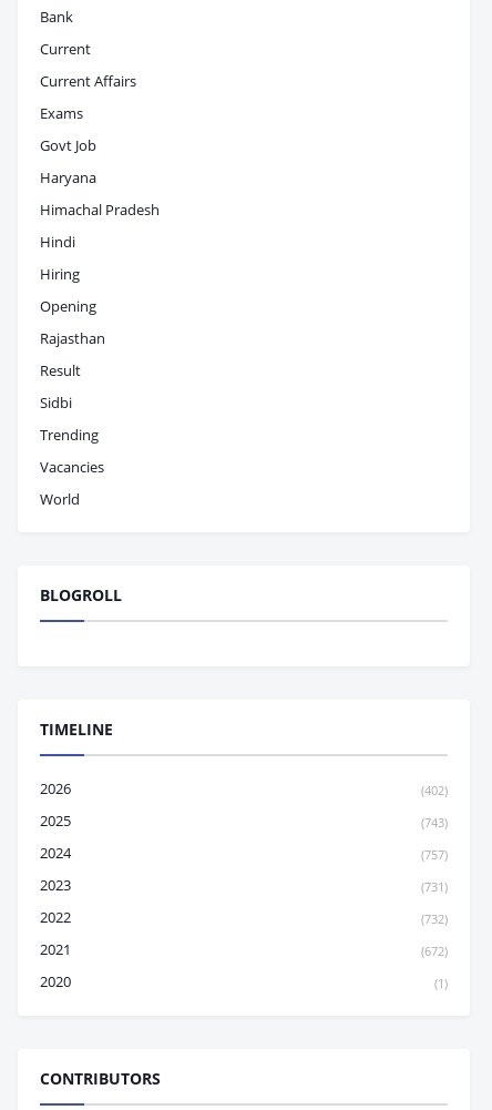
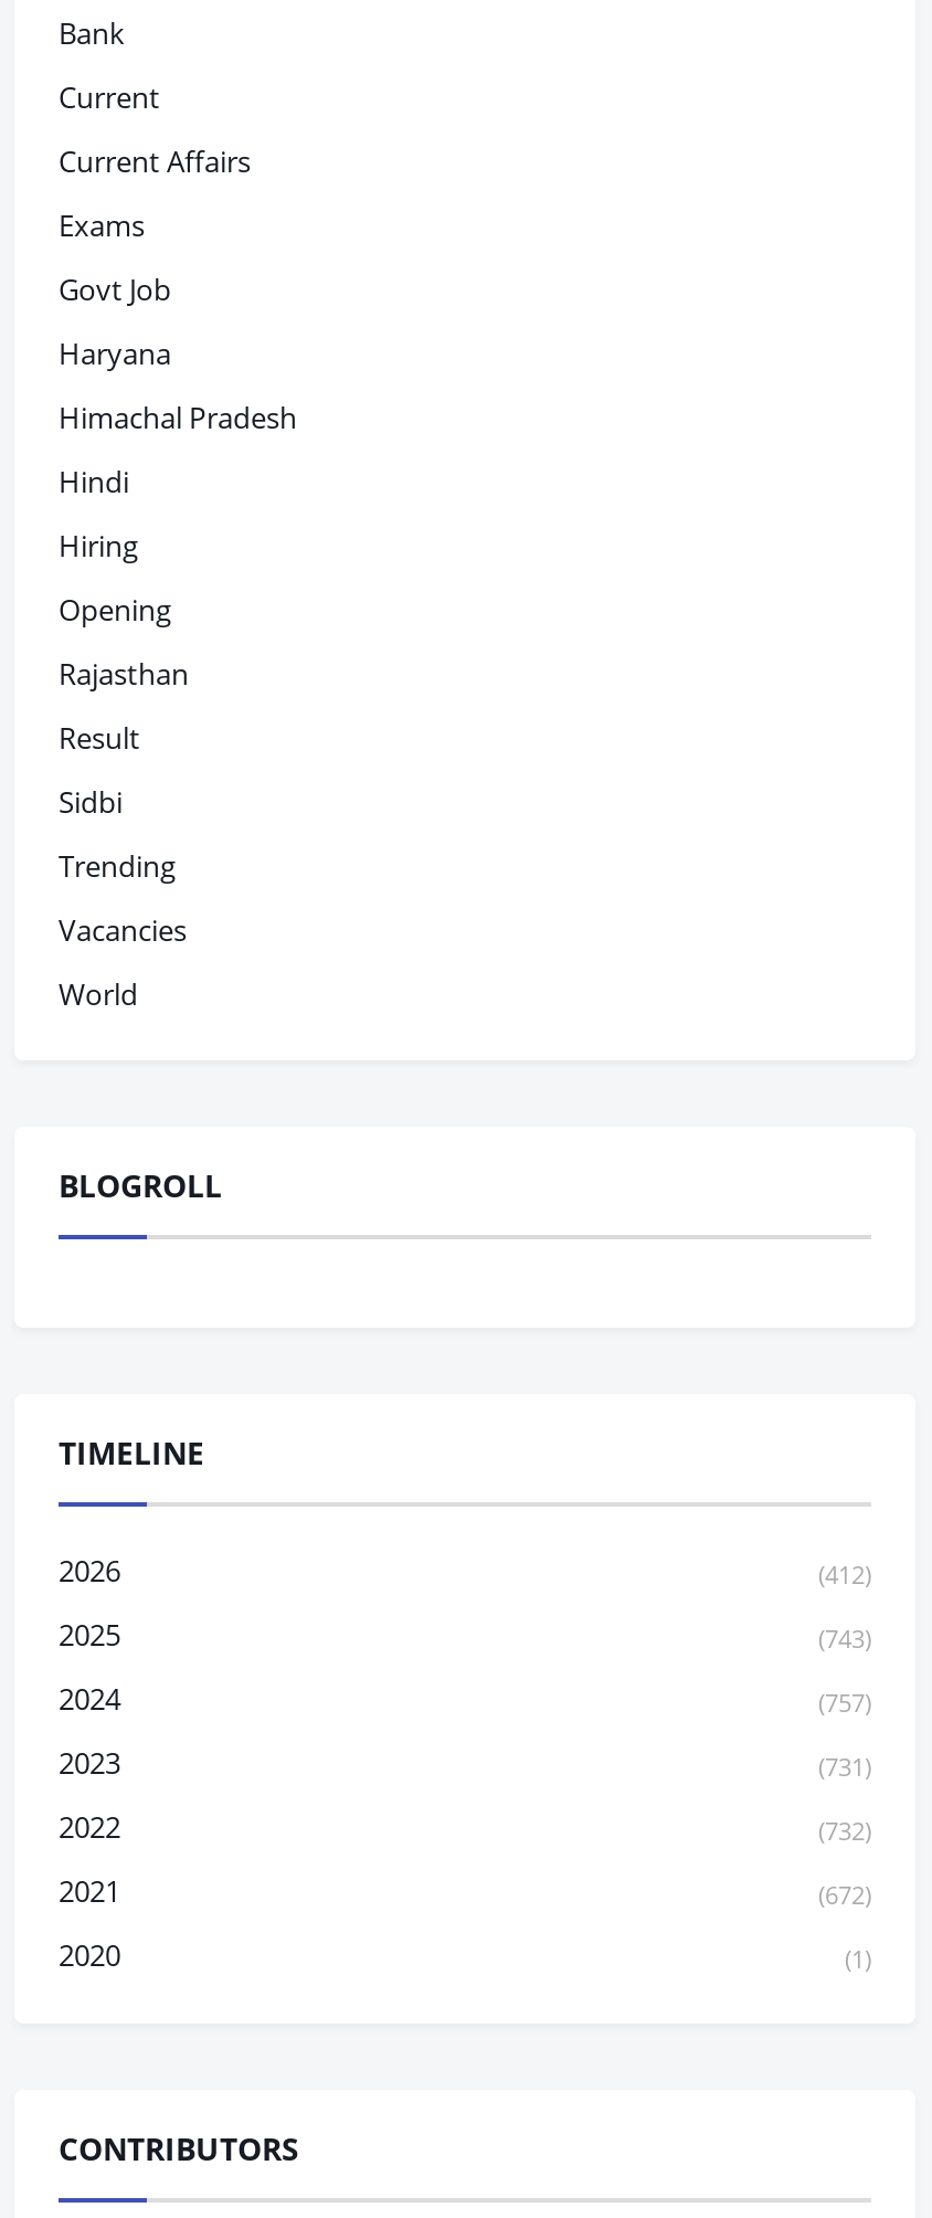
[421,782,448,798] (402) -> [818,1557,871,1591] (412)

